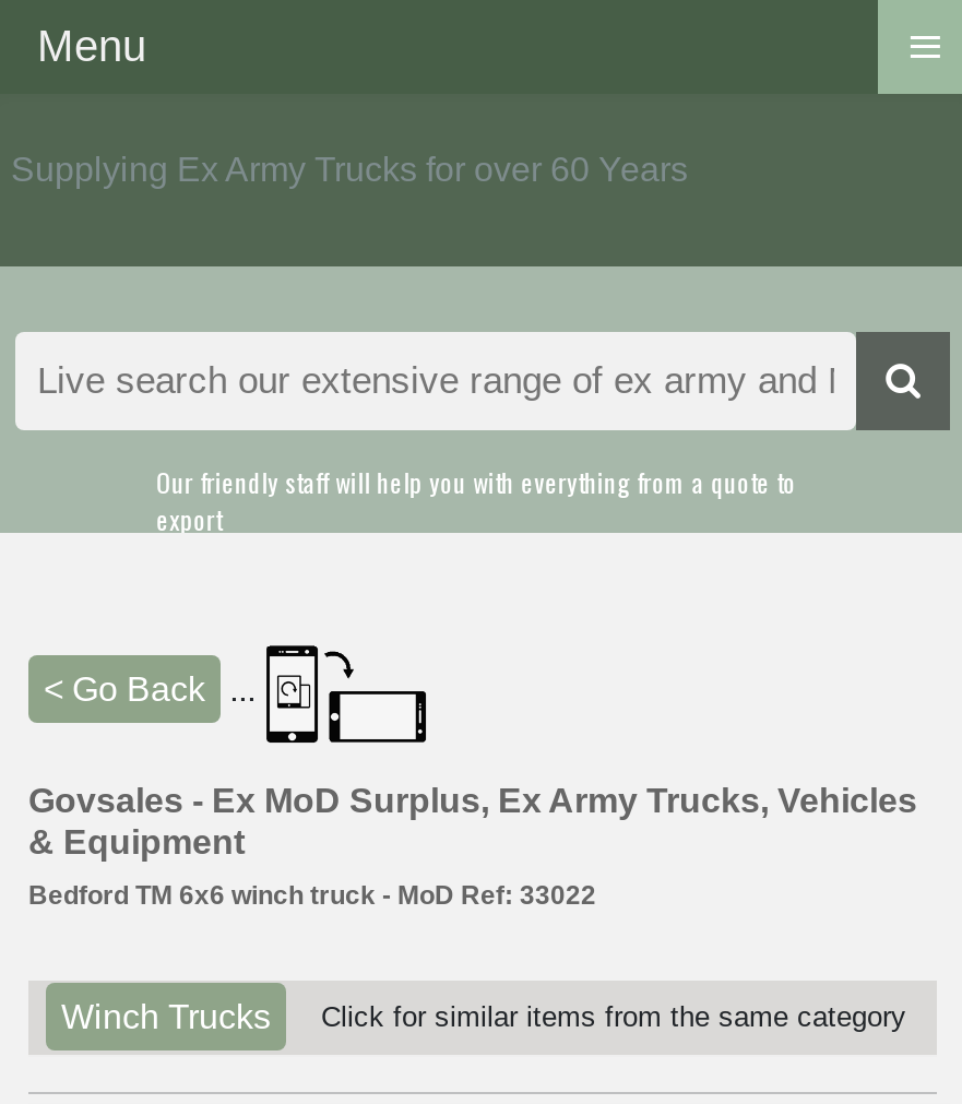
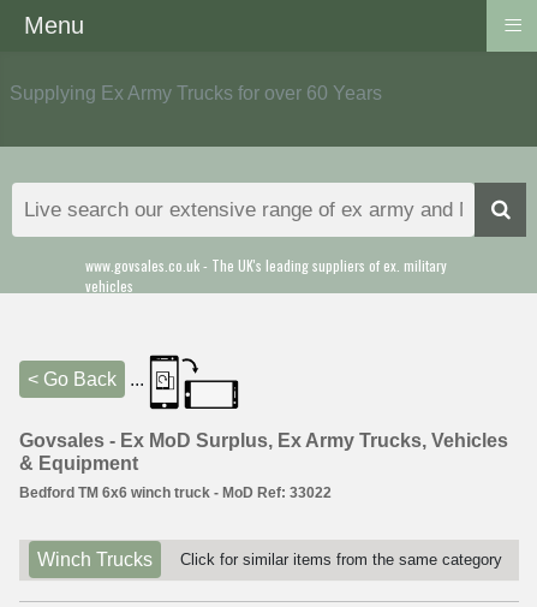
[157,464,796,538] Our friendly staff will help you with everything from a quote to | export -> [86,255,447,296] www.govsales.co.uk - The UK's leading suppliers of ex. military | vehicles

